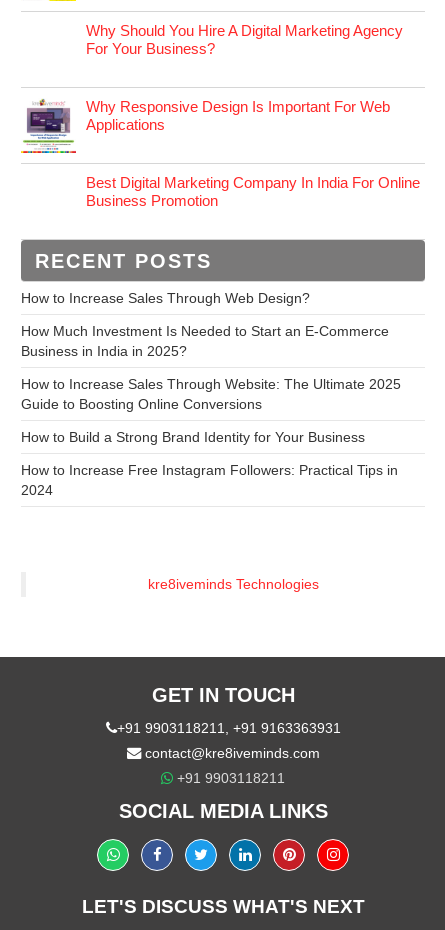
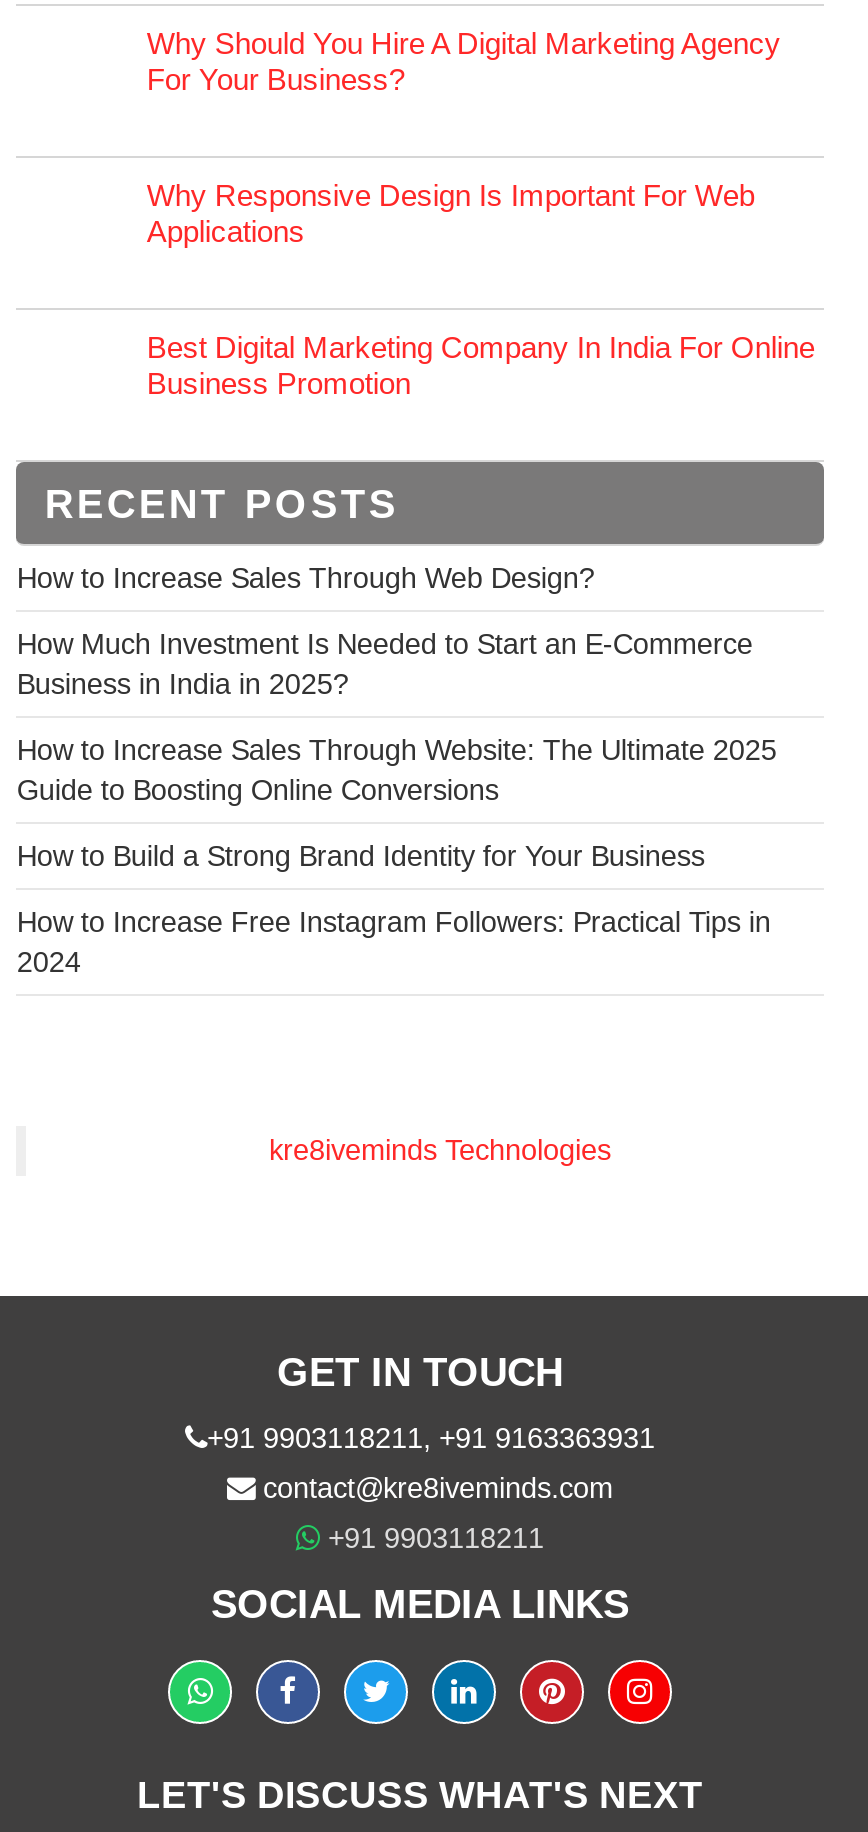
[20,98,77,154] [image] -> none

